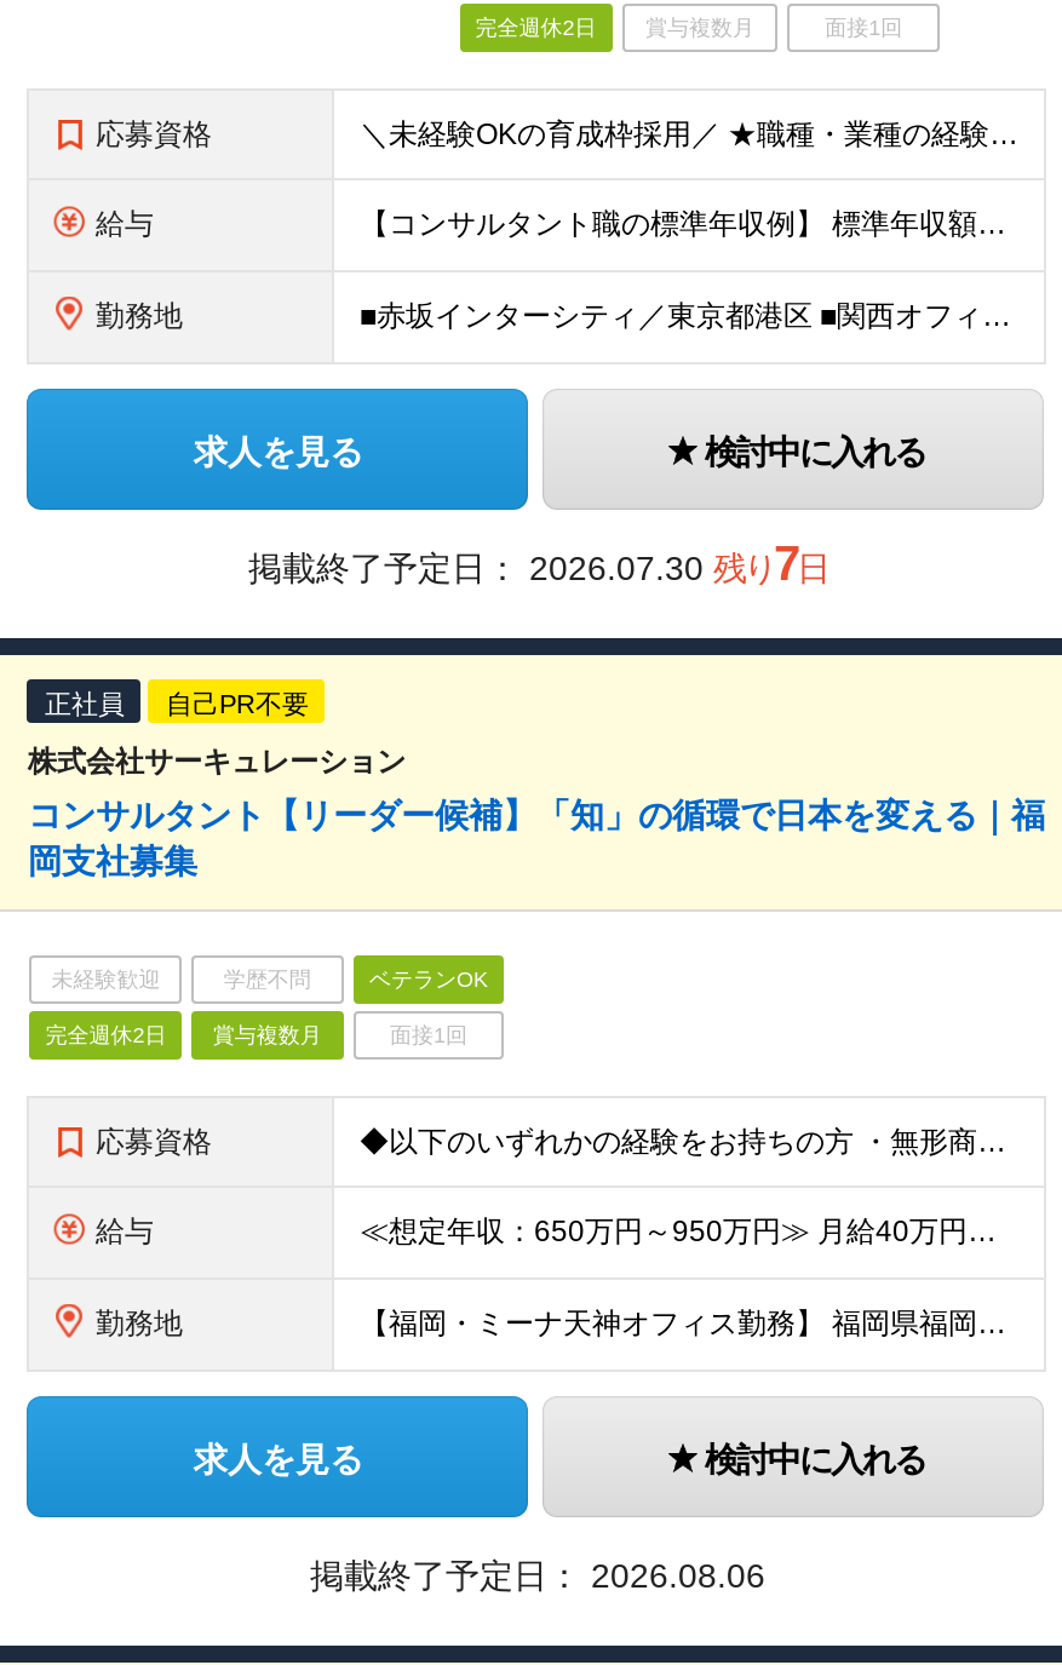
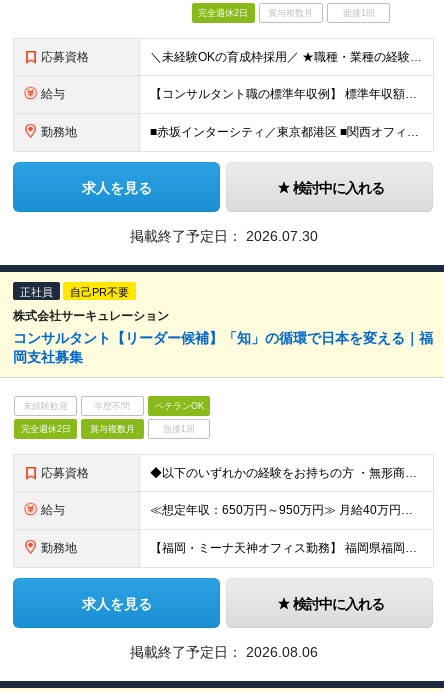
[248,536,827,590] 掲載終了予定日：2026.07.30 残り7日 -> [130,228,318,244] 掲載終了予定日：2026.07.30

